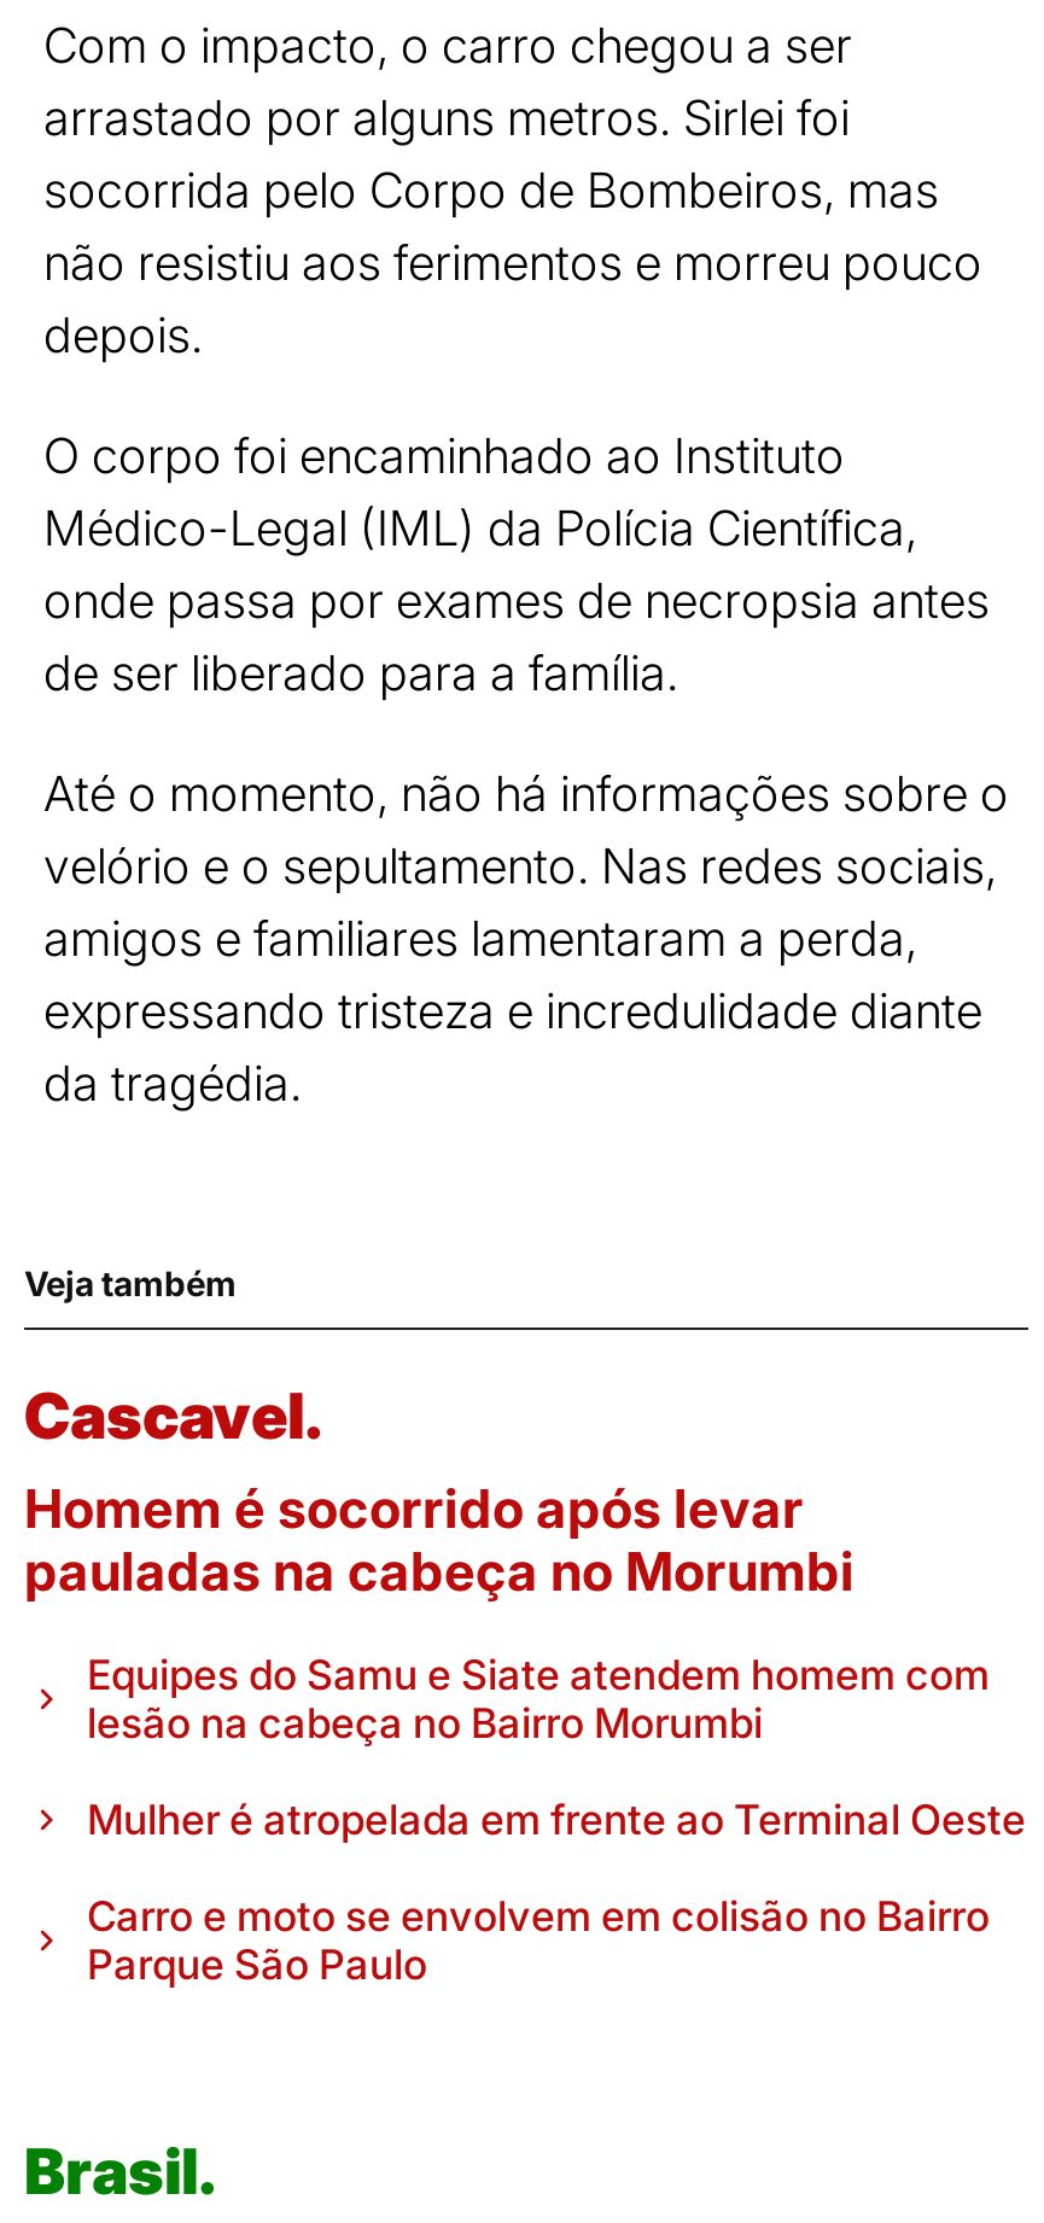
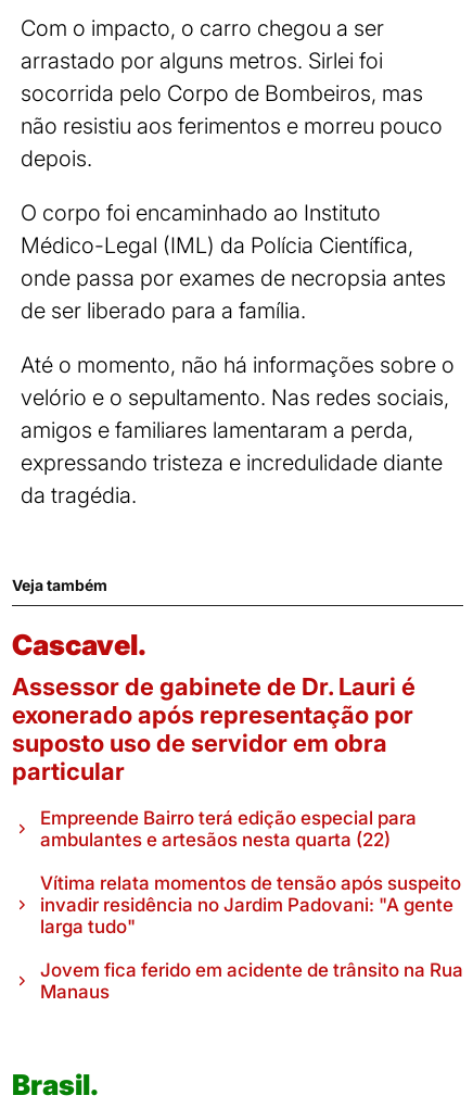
[24,1477,855,1603] Homem é socorrido após levar | pauladas na cabeça no Morumbi -> [12,672,416,785] Assessor de gabinete de Dr. Lauri é | exonerado após representação por | suposto uso de servidor em obra | particular
[87,1651,990,1748] Equipes do Samu e Siate atendem homem com | lesão na cabeça no Bairro Morumbi -> [40,807,417,851] Empreende Bairro terá edição especial para | ambulantes e artesãos nesta quarta (22)
[87,1796,1026,1844] Mulher é atropelada em frente ao Terminal Oeste -> [40,872,461,937] Vítima relata momentos de tensão após suspeito | invadir residência no Jardim Padovani: "A gente | larga tudo"
[87,1892,990,1989] Carro e moto se envolvem em colisão no Bairro | Parque São Paulo -> [40,959,463,1003] Jovem fica ferido em acidente de trânsito na Rua | Manaus

